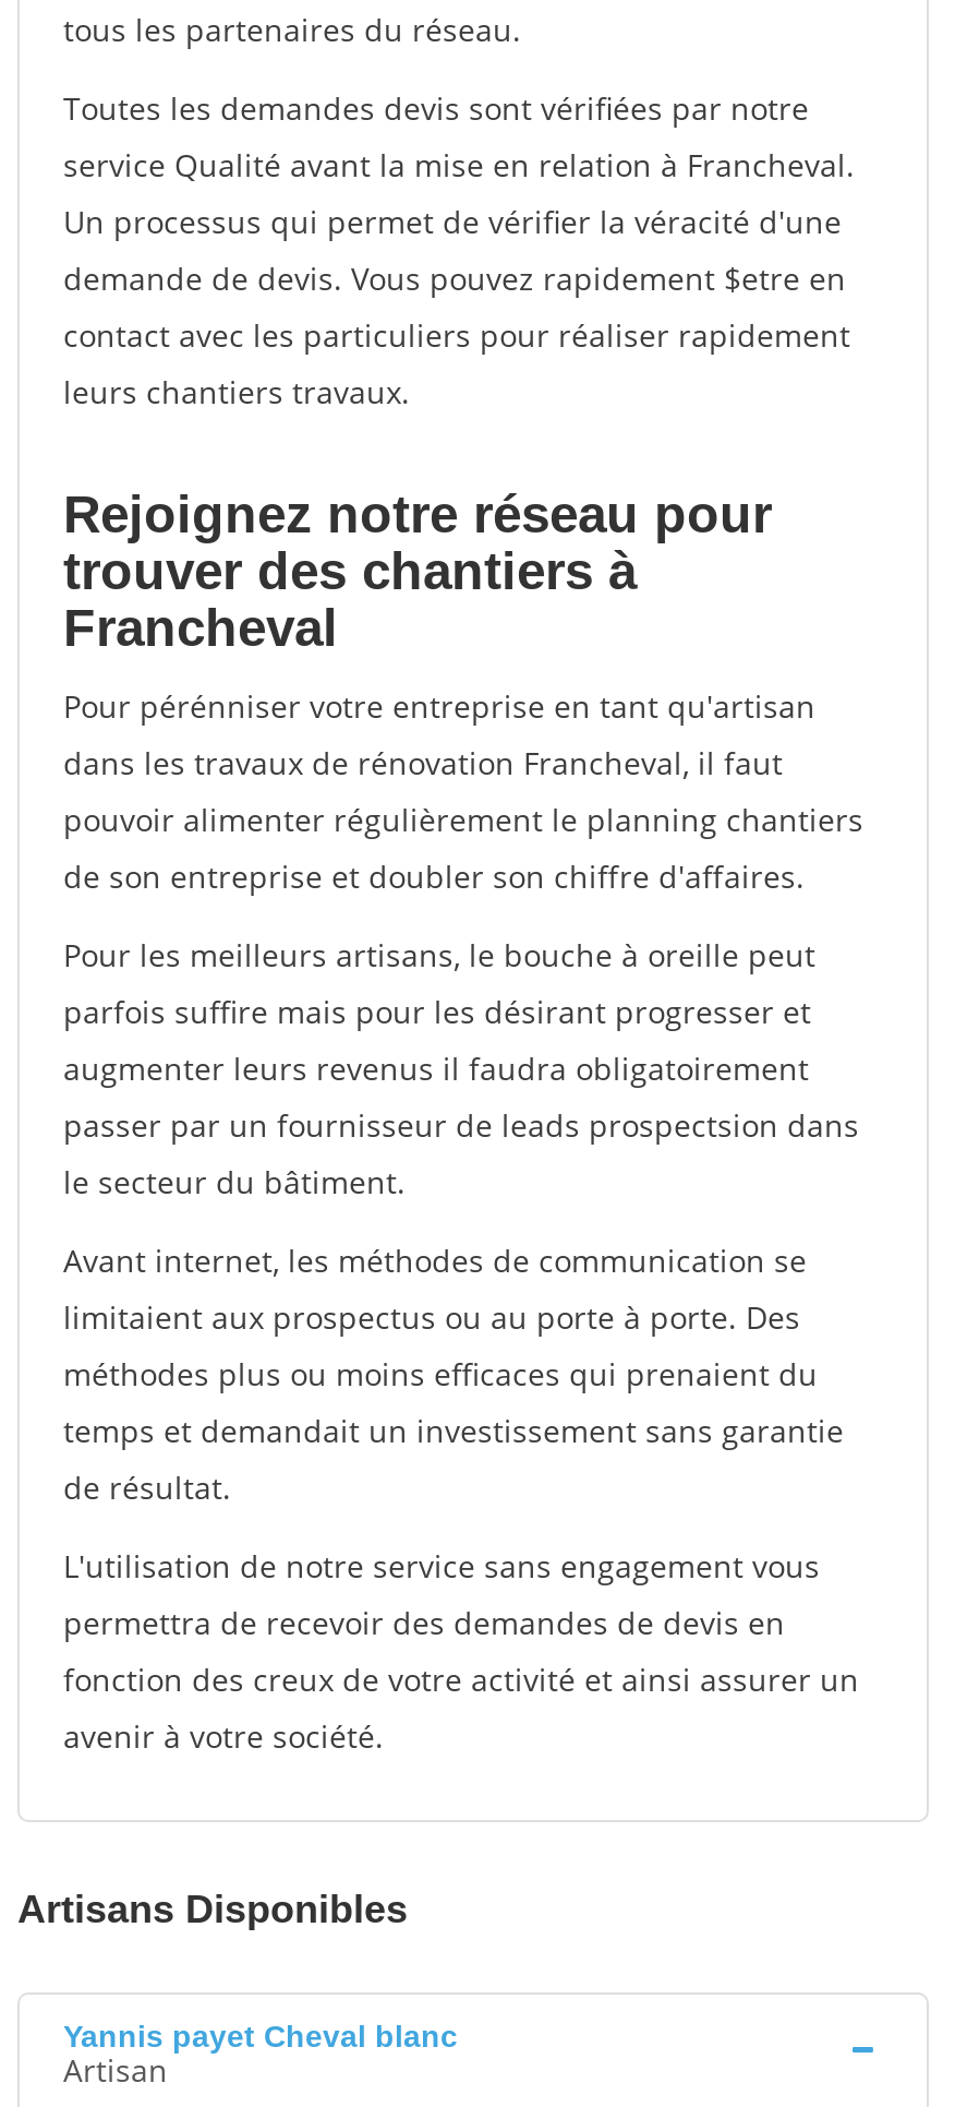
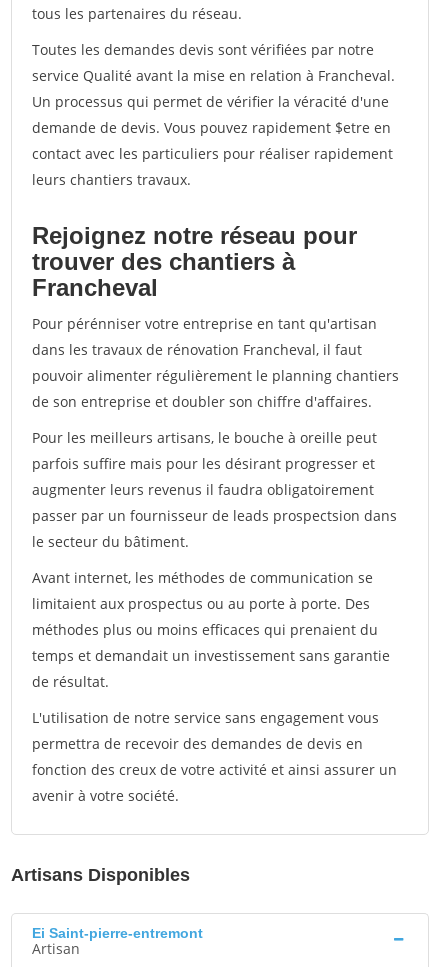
[63,2019,458,2054] Yannis payet Cheval blanc -> [32,925,203,941] Ei Saint-pierre-entremont

